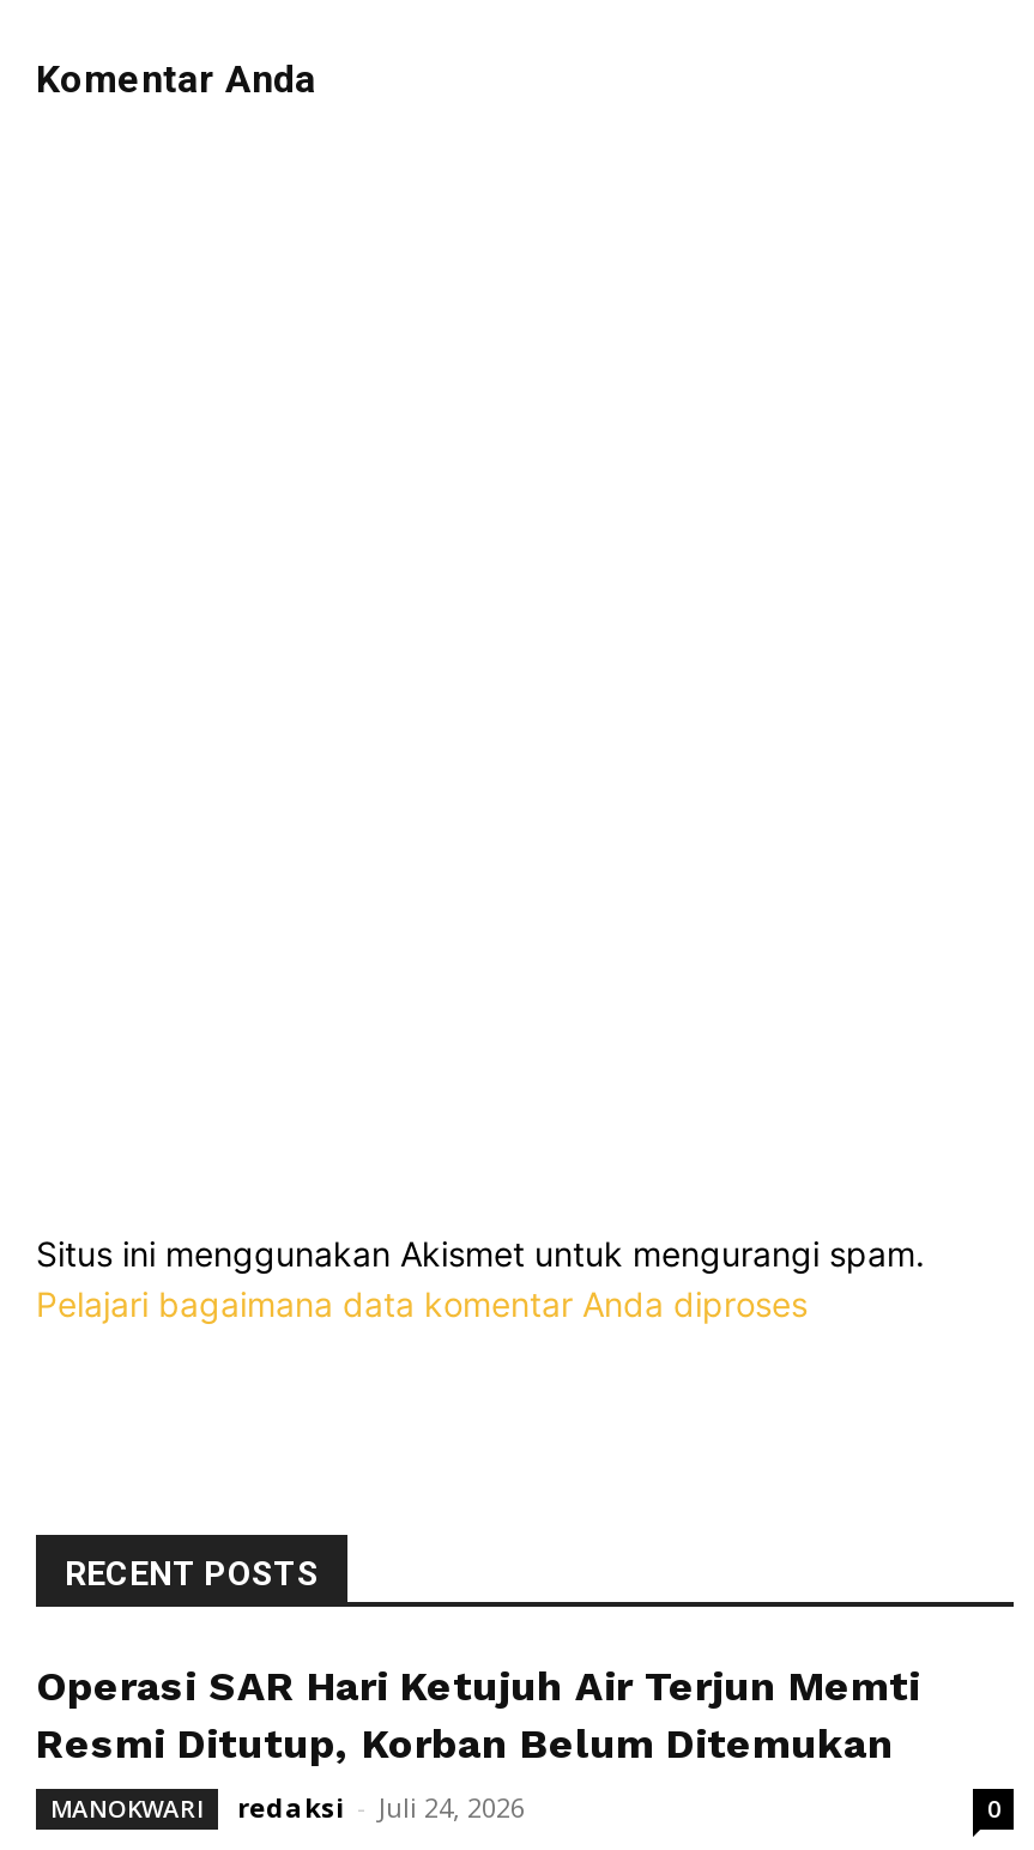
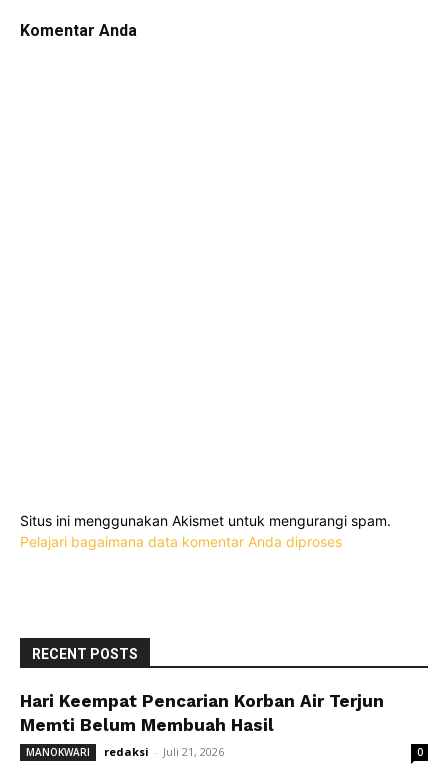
[36,1662,920,1767] Operasi SAR Hari Ketujuh Air Terjun Memti | Resmi Ditutup, Korban Belum Ditemukan -> [20,691,384,735] Hari Keempat Pencarian Korban Air Terjun | Memti Belum Membuah Hasil
[50,1789,525,1825] MANOKWARI redaksi - Juli 24, 2026 -> [26,744,224,759] MANOKWARI redaksi - Juli 21, 2026

